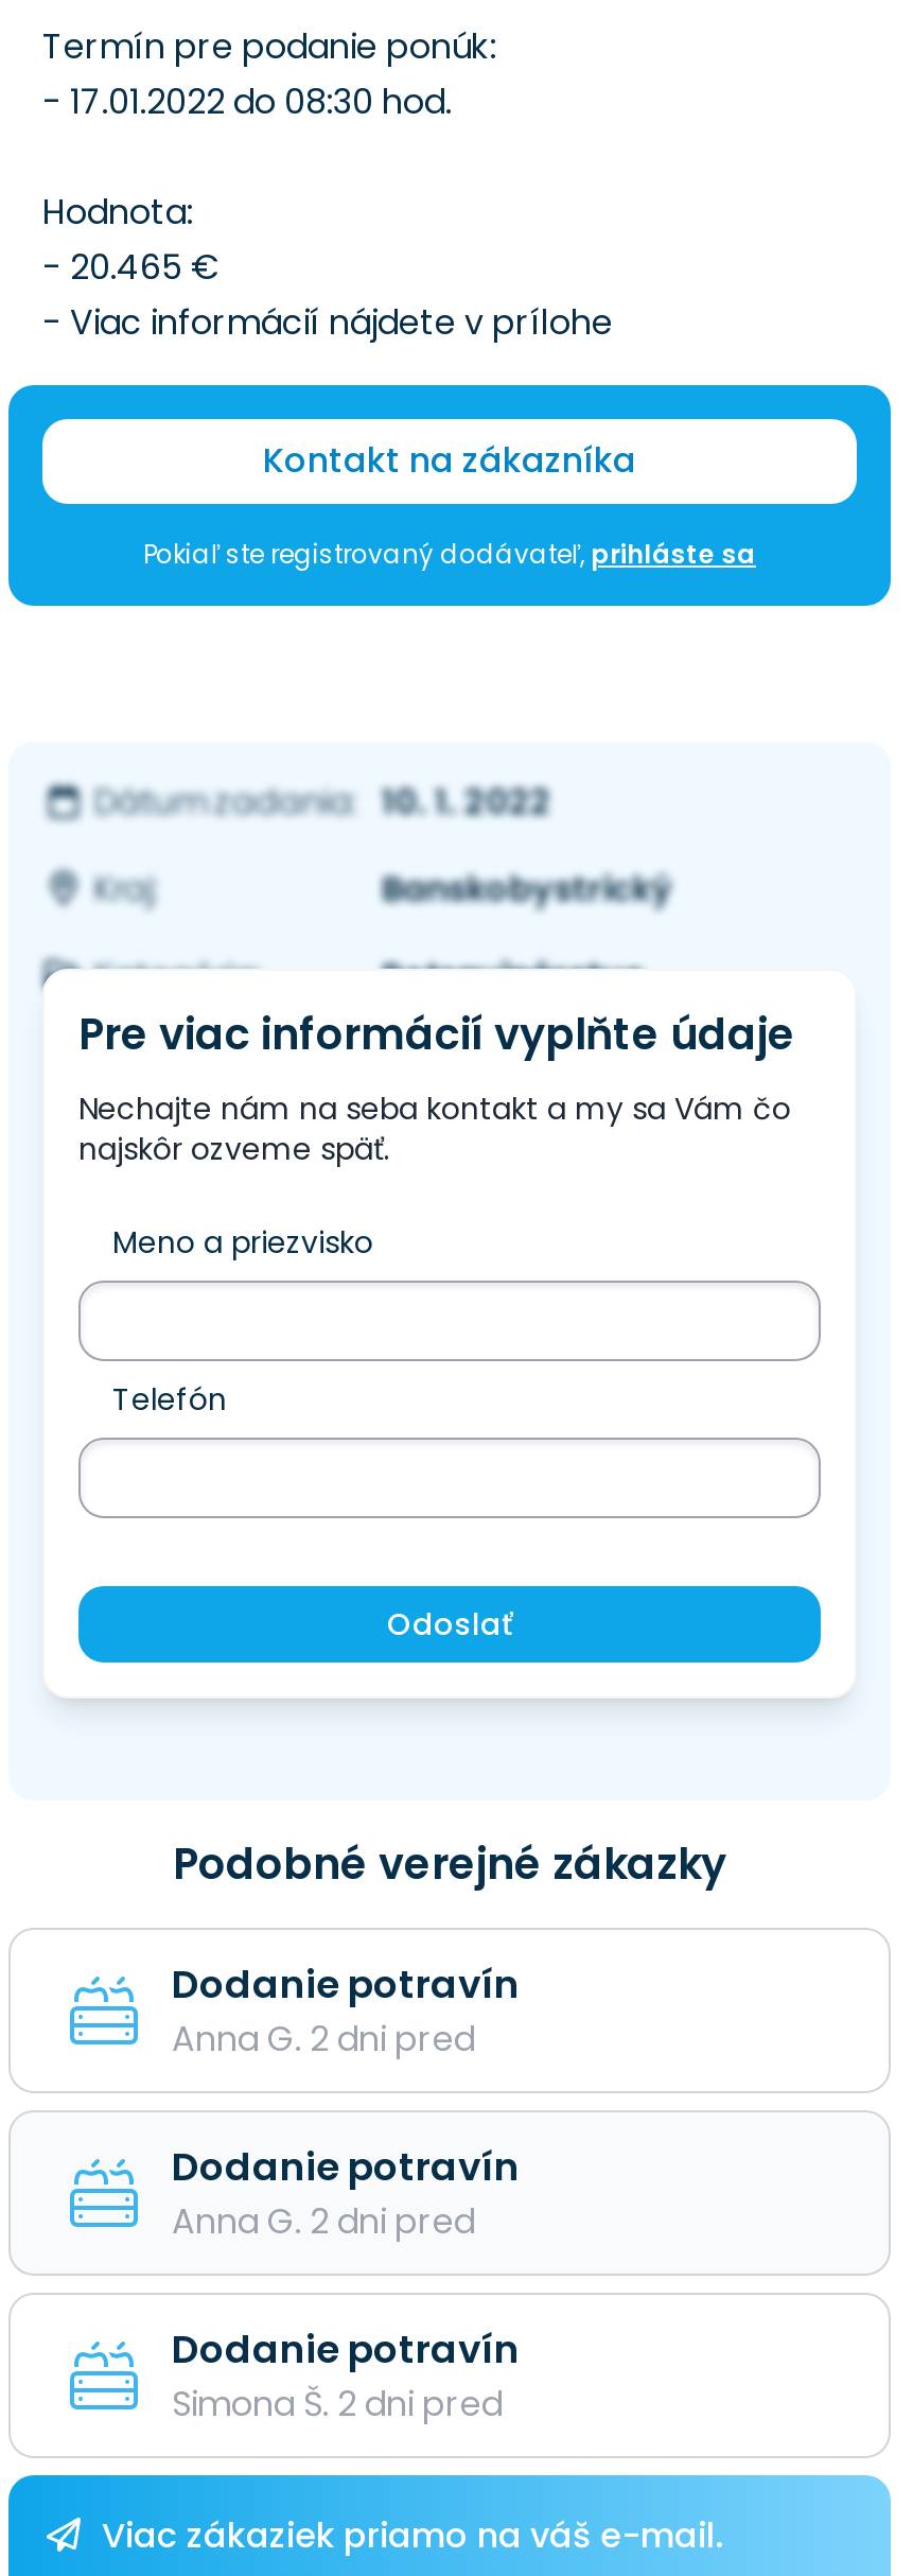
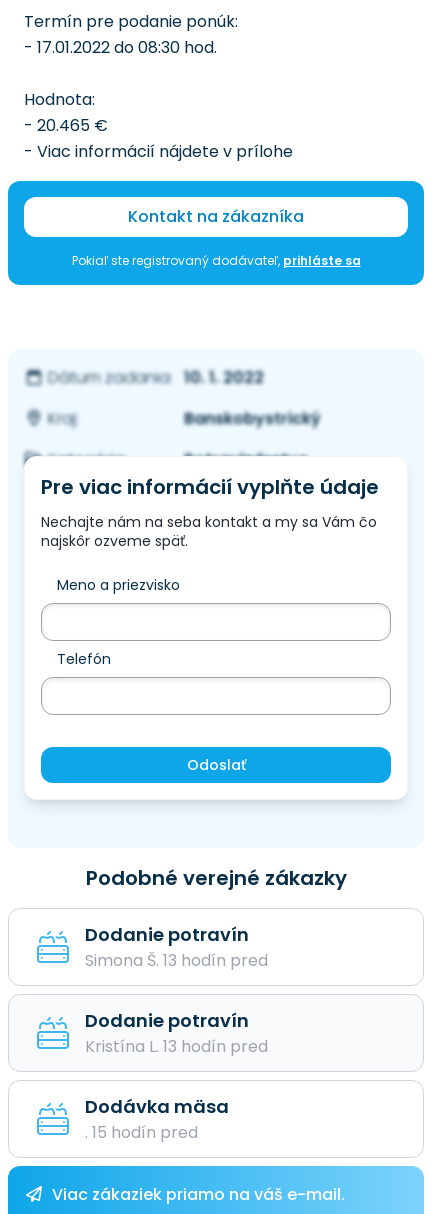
[172,2015,475,2064] Anna G. 2 dni pred -> [85,949,268,972] Simona Š. 13 hodín pred
[172,2197,475,2246] Anna G. 2 dni pred -> [85,1035,268,1058] Kristína L. 13 hodín pred
[172,2322,520,2429] Dodanie potravín | Simona Š. 2 dni pred -> [85,1094,229,1144] Dodávka mäsa | . 15 hodín pred

